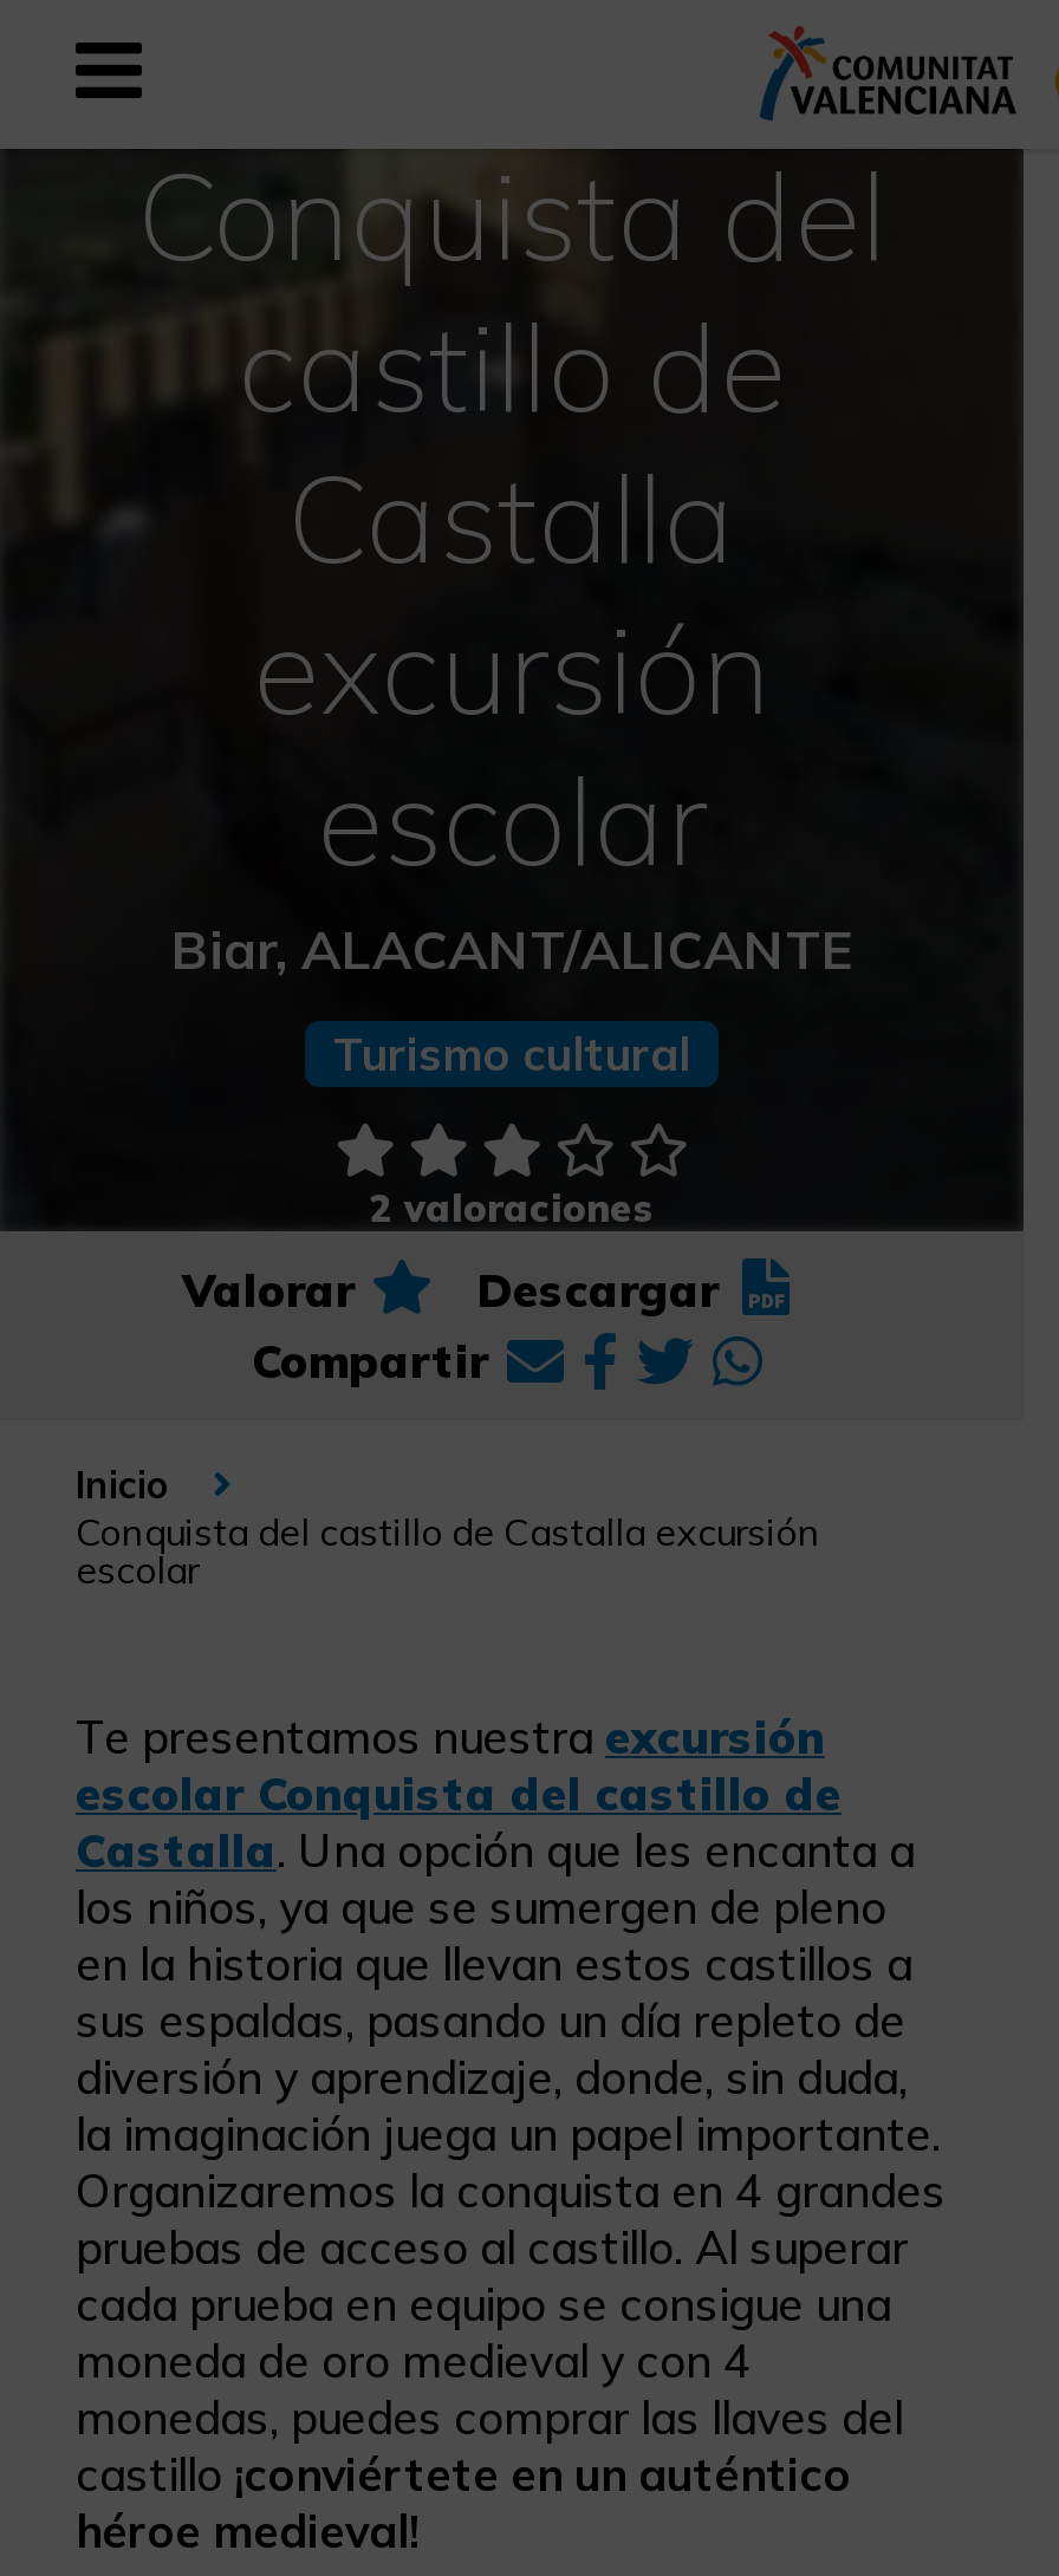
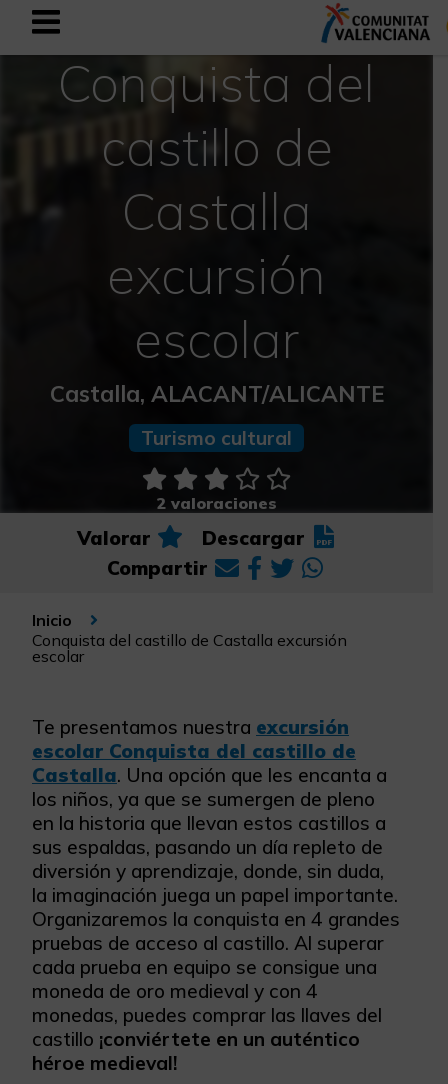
[171,915,852,983] Biar, ALACANT/ALICANTE -> [49,379,383,408] Castalla, ALACANT/ALICANTE

